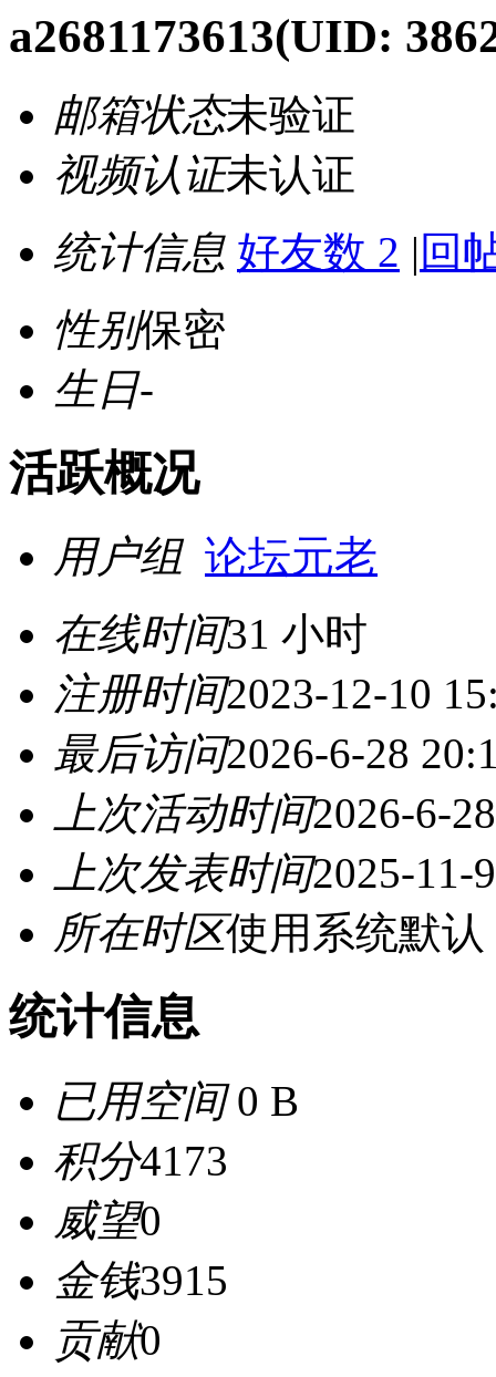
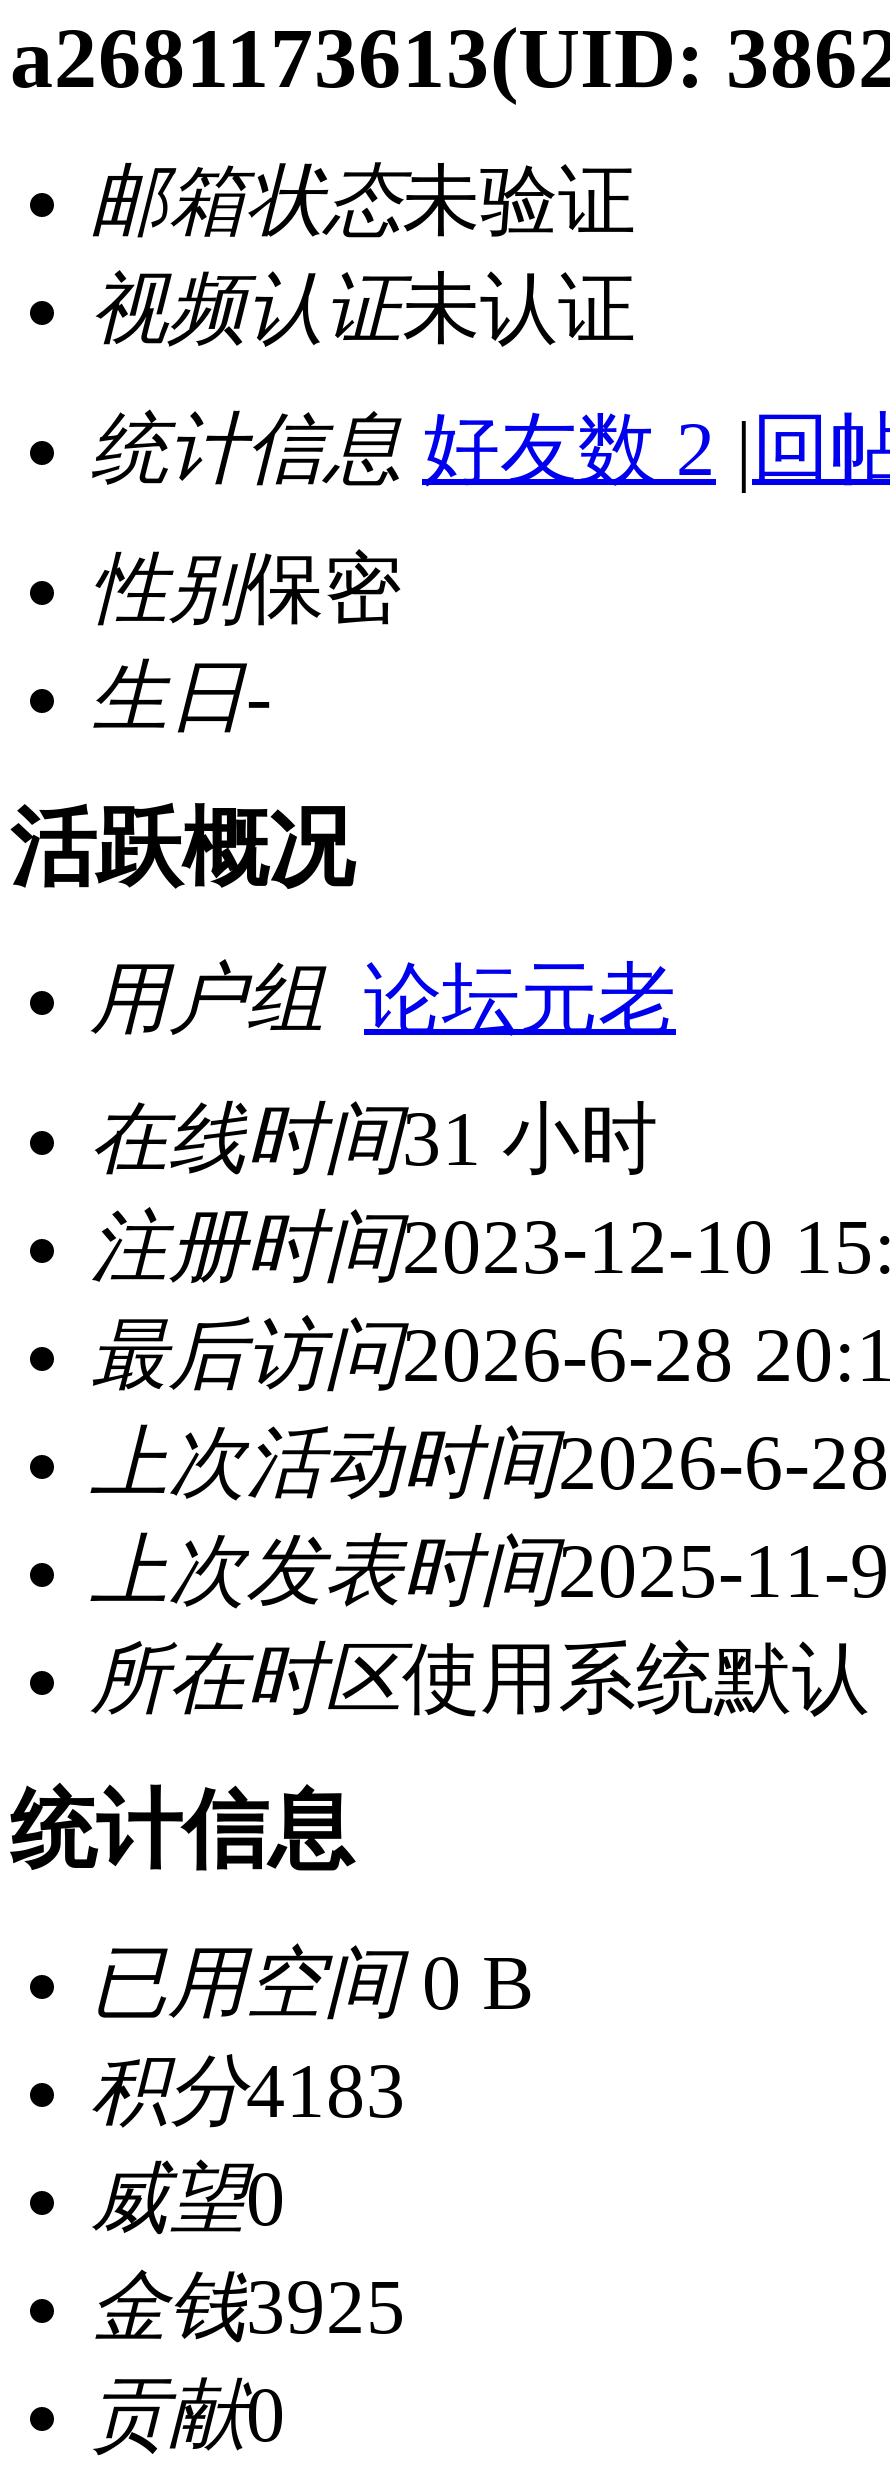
[53,1137,228,1185] 积分4173 -> [90,2047,406,2133] 积分4183
[53,1257,228,1304] 金钱3915 -> [90,2263,406,2349] 金钱3925

